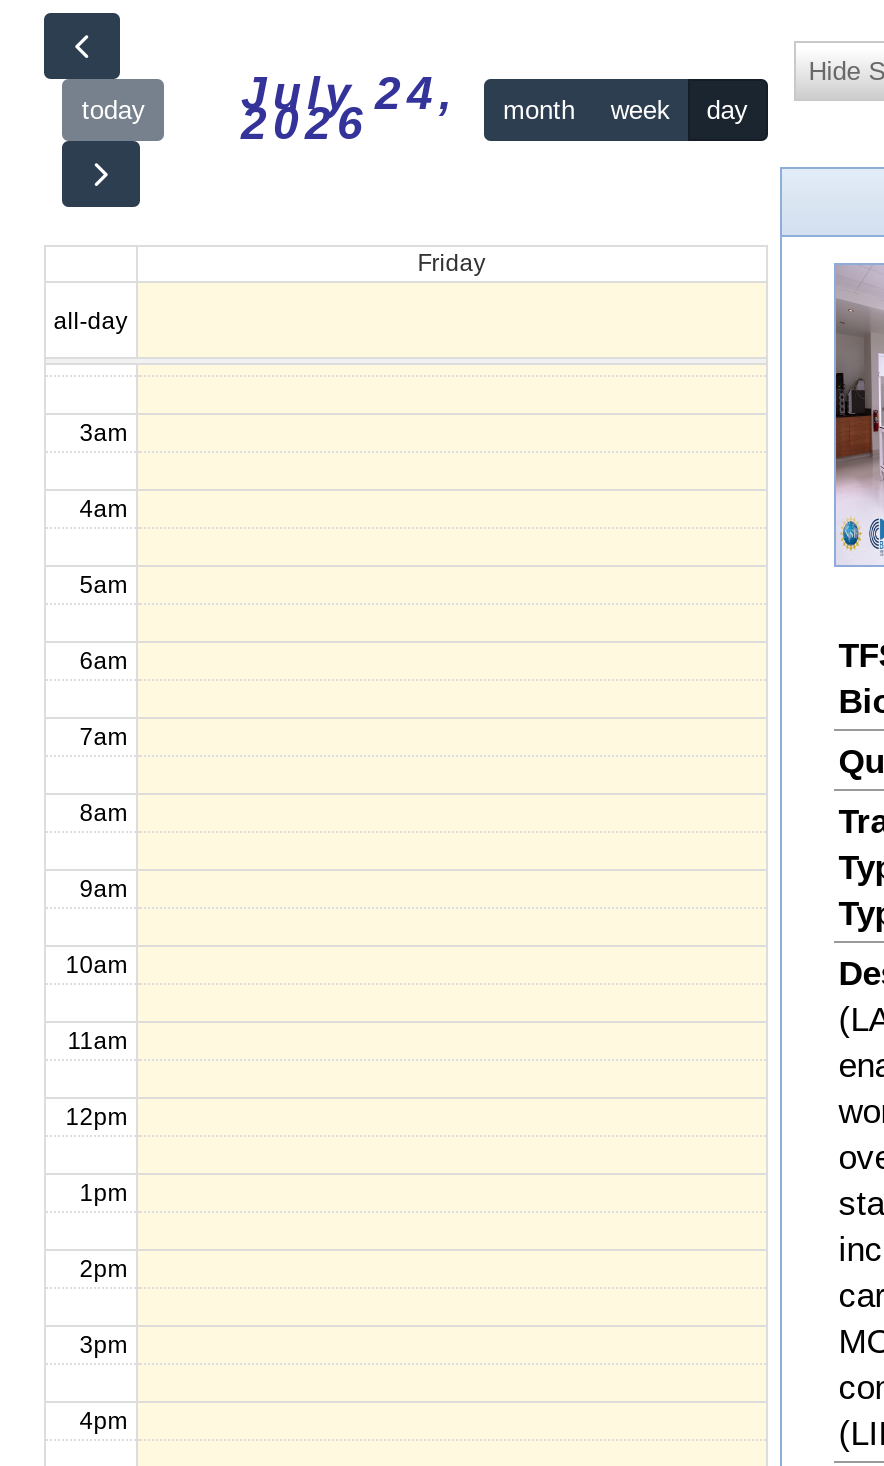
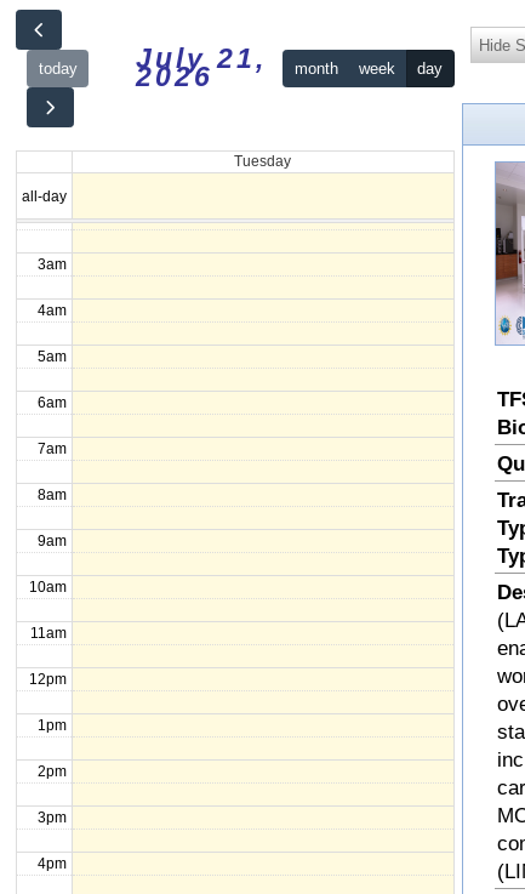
[241,68,749,125] July 24, month week day -> [135,43,443,78] July 21, month week day
[417,250,485,278] Friday -> [234,153,291,170] Tuesday

